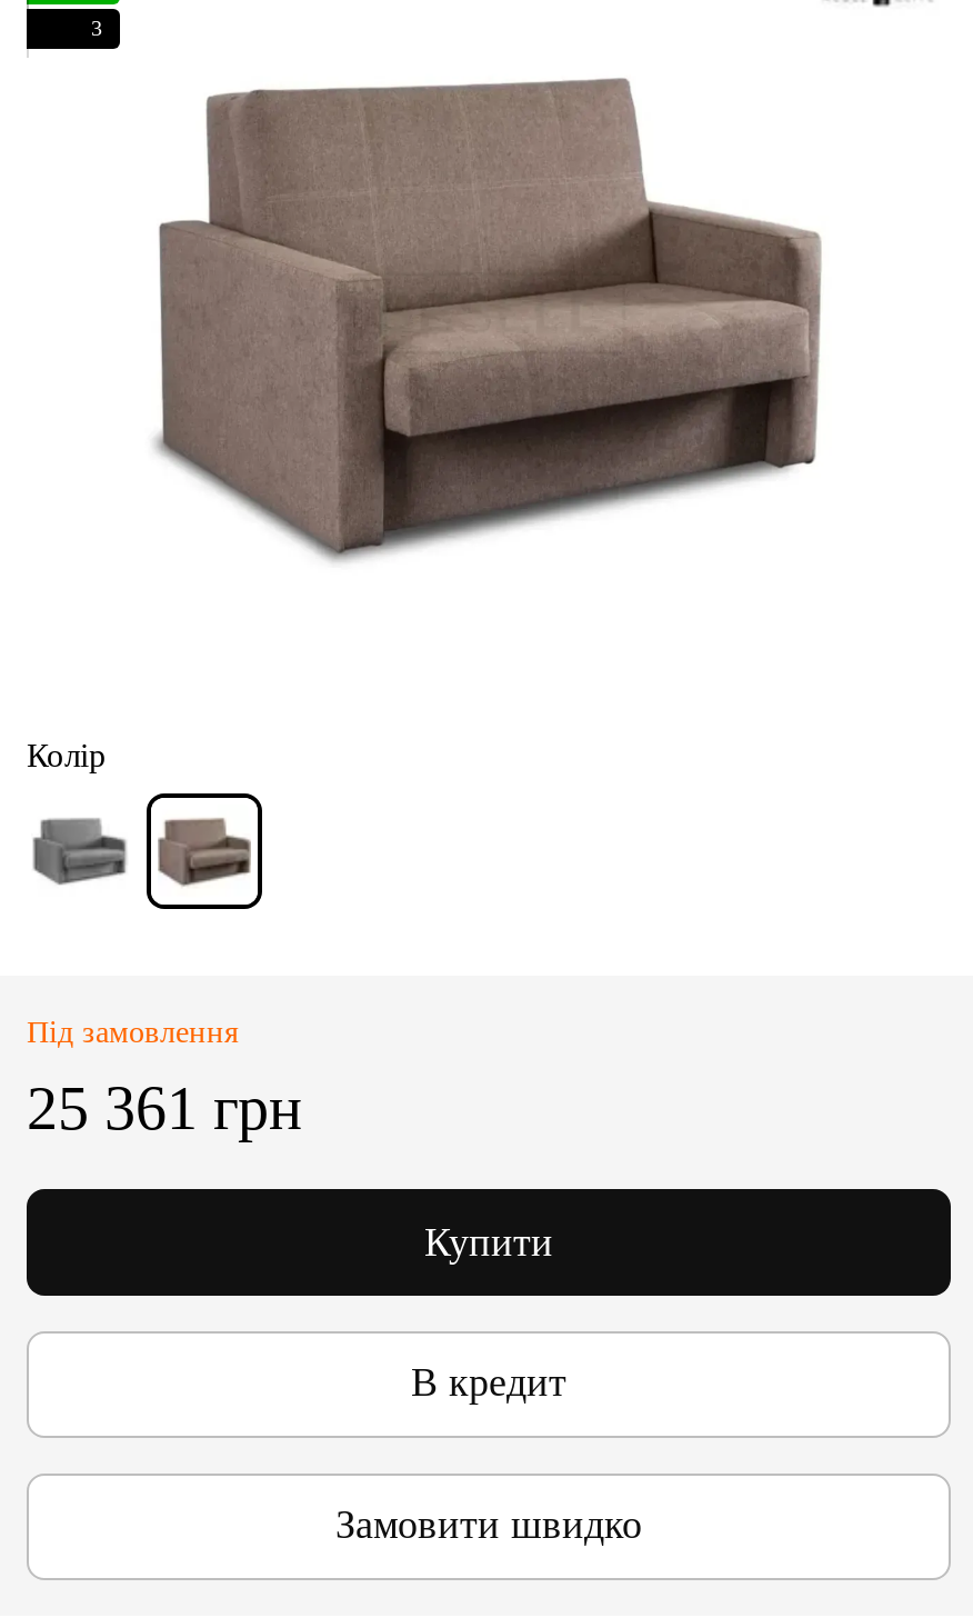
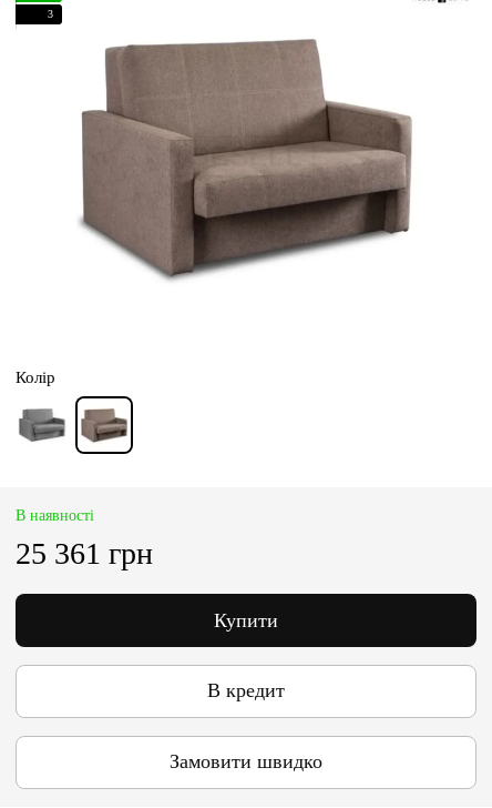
[27,1015,238,1048] Під замовлення -> [16,507,94,523] В наявності

